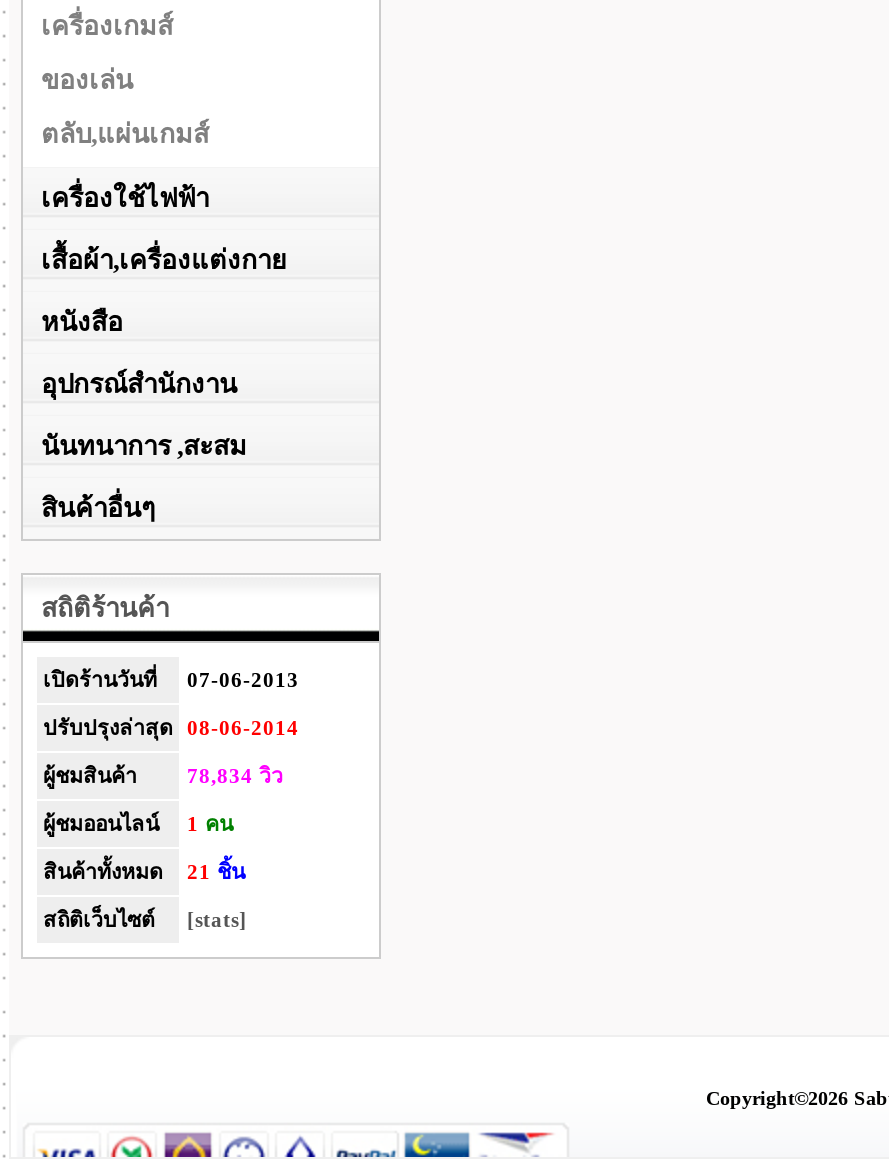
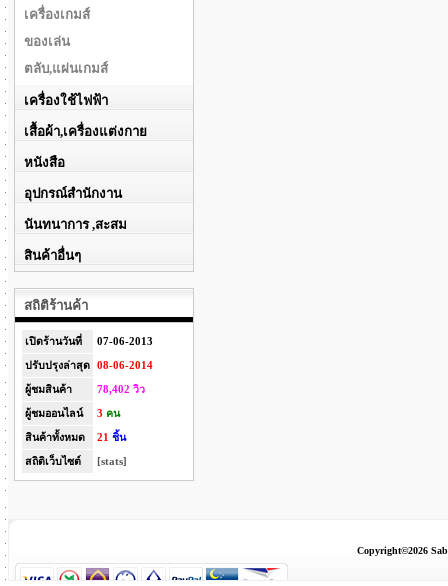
[187,765,283,787] 78,834 วิว -> [97,384,145,395] 78,402 วิว
[43,813,233,835] ผู้ชมออนไลน์ 1คน -> [25,408,120,419] ผู้ชมออนไลน์ 3คน

